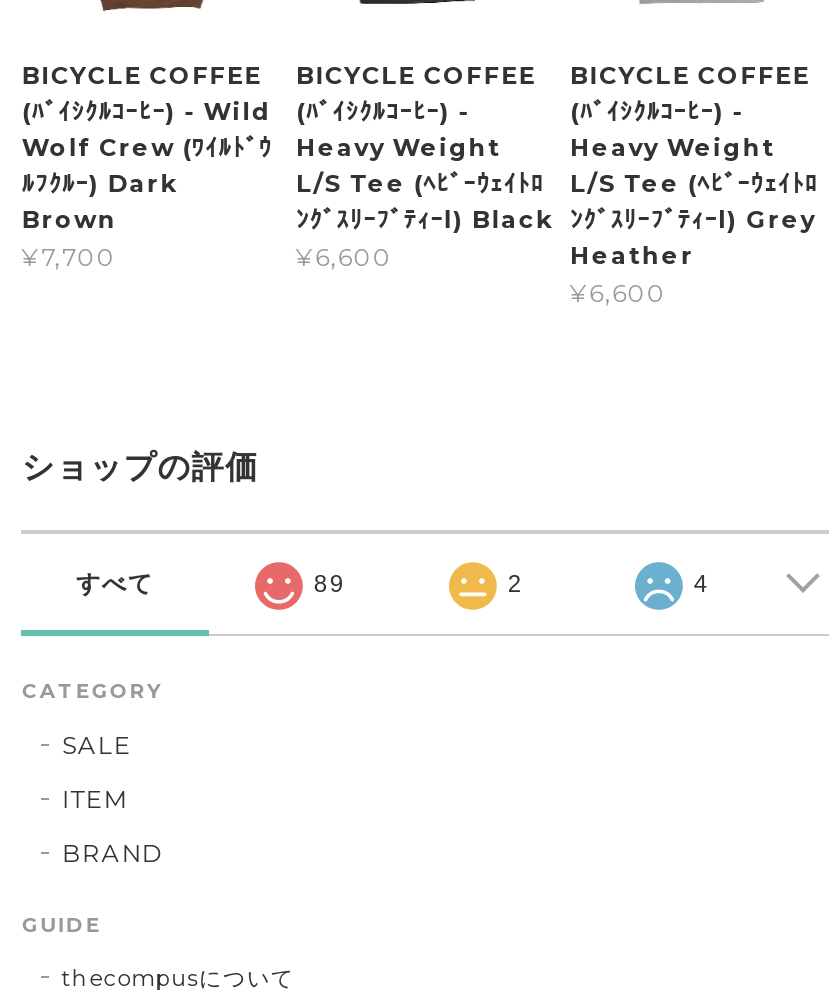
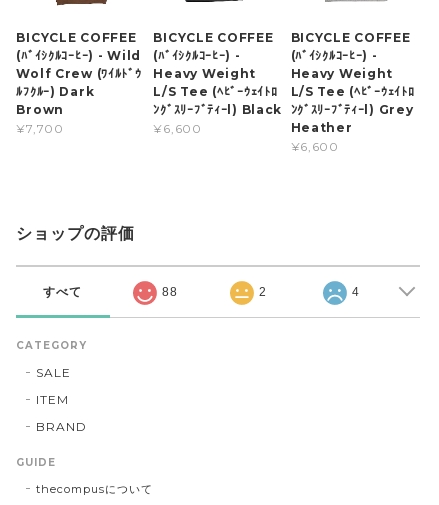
[314,571,346,599] 89 -> [162,285,178,299] 88

